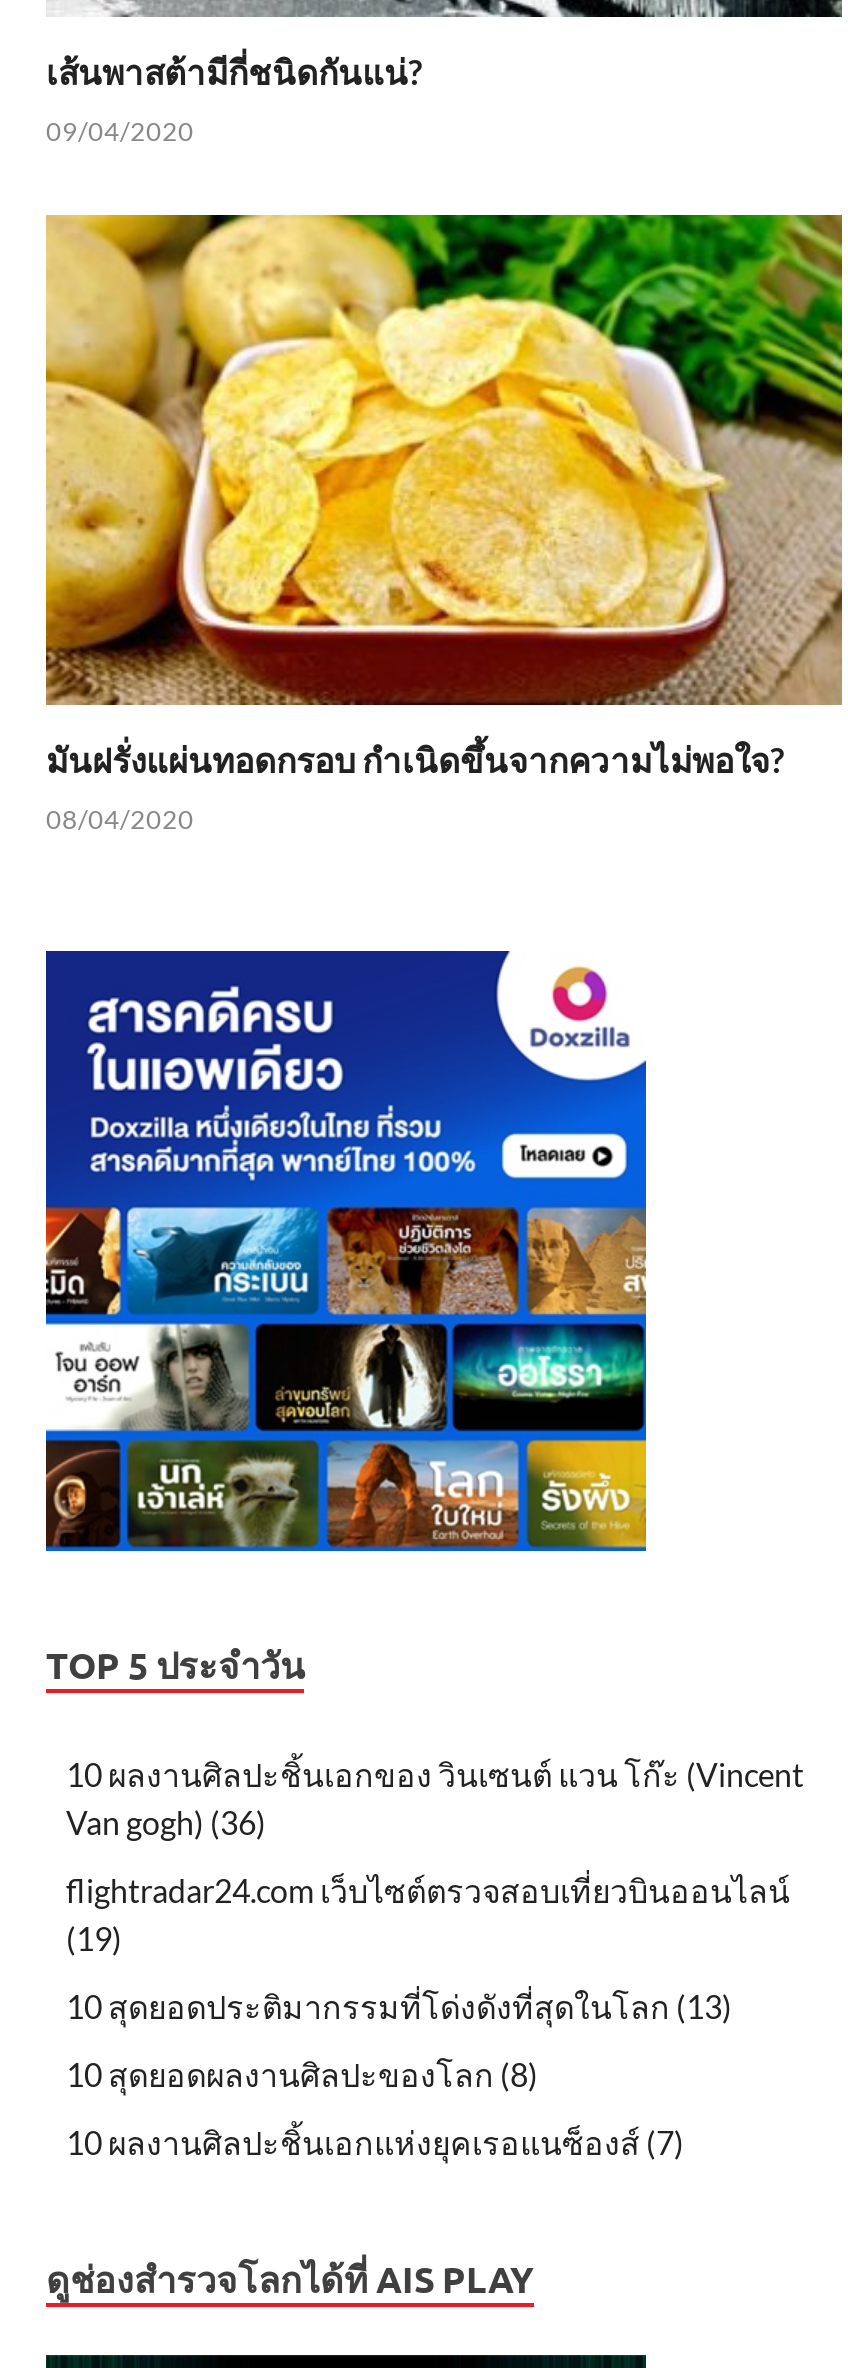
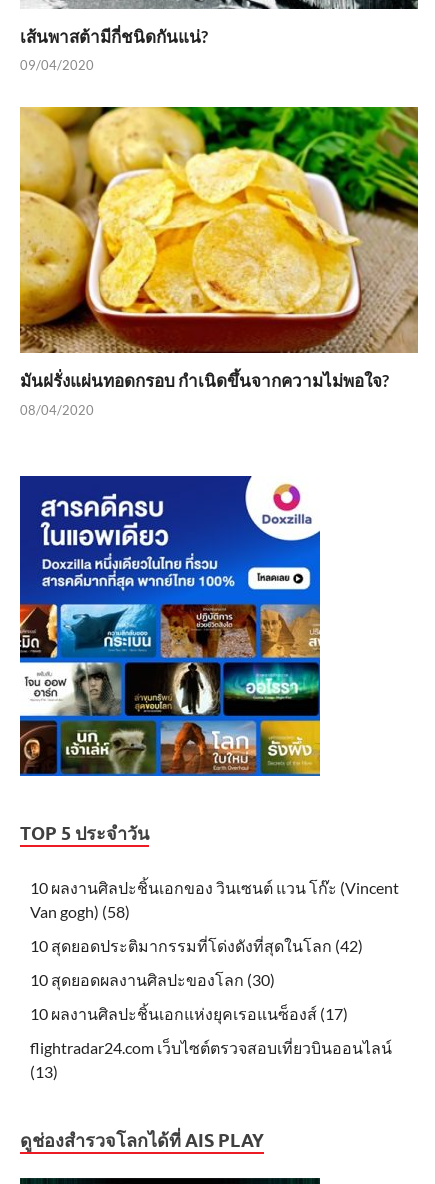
[66,1803,266,1841] Van gogh) (36) -> [30,901,363,1022] Van gogh) (58) | 10 สุดยอดประติมากรรมที่โด่งดังที่สุดในโลก (42) | 10 สุดยอดผลงานศิลปะของโลก (30) | 10 ผลงานศิลปะชิ้นเอกแห่งยุคเรอแนซ็องส์ (17)
moved [66,1871,790,1909] -> [30,1037,392,1056]: flightradar24.com เว็บไซต์ตรวจสอบเที่ยวบินออนไลน์
[66,1919,732,2161] (19) | 10 สุดยอดประติมากรรมที่โด่งดังที่สุดในโลก (13) | 10 สุดยอดผลงานศิลปะของโลก (8) | 10 ผลงานศิลปะชิ้นเอกแห่งยุคเรอแนซ็องส์ (7) -> [30,1061,58,1080] (13)

